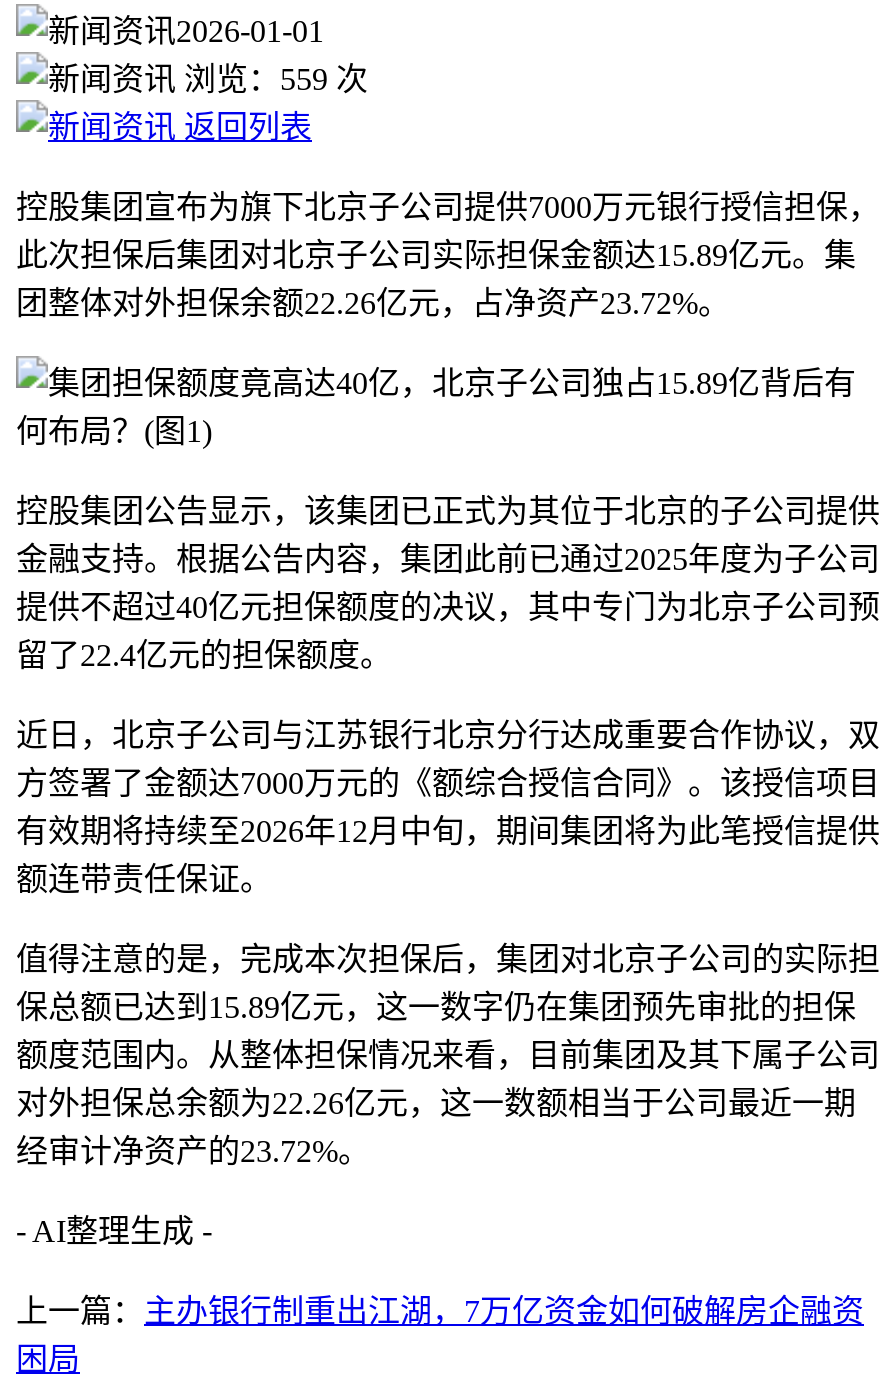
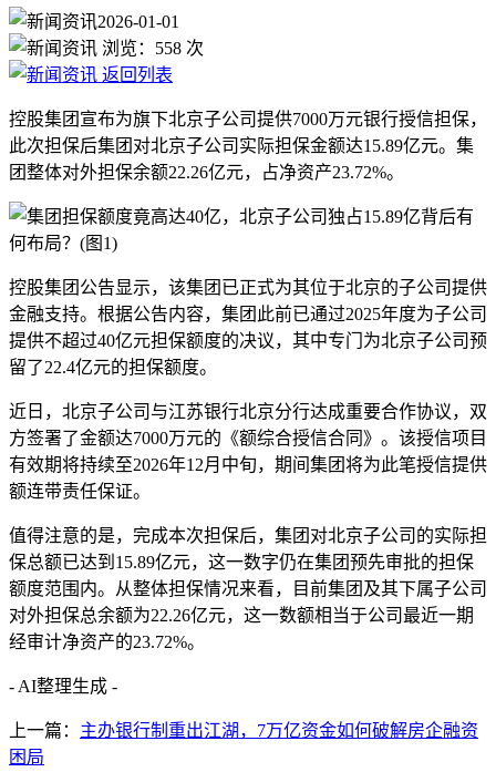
[176,63,368,97] 浏览：559 次 -> [97,39,204,58] 浏览：558 次

